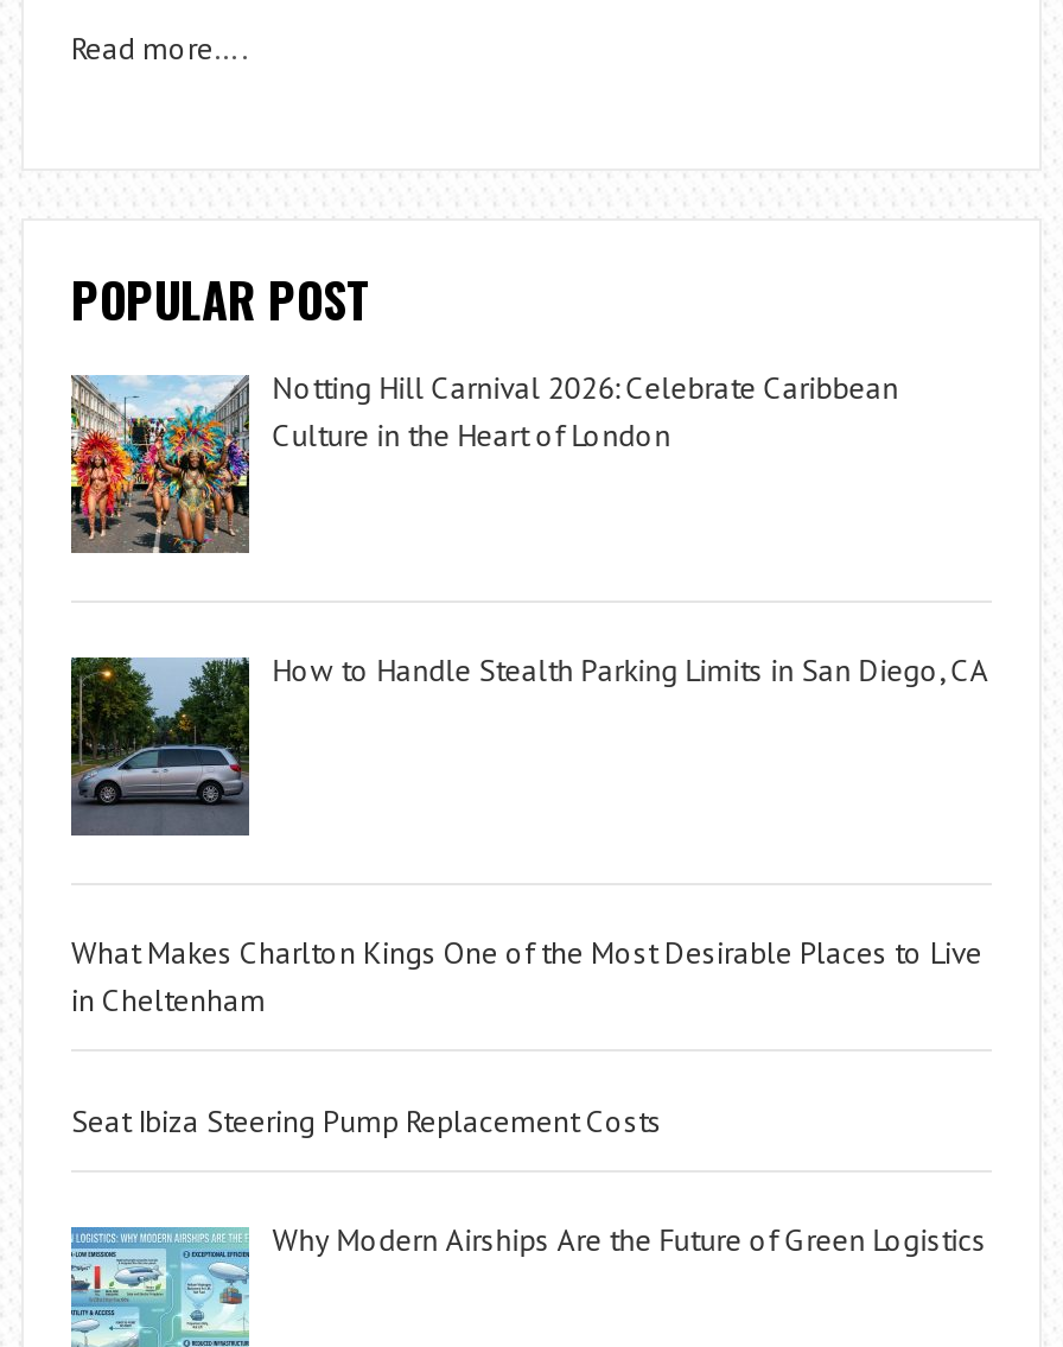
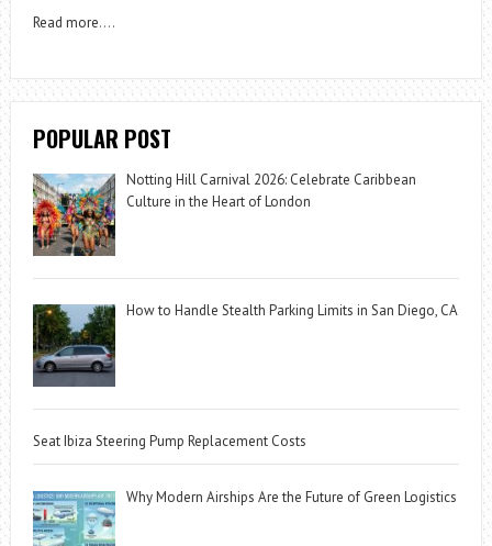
[71,934,982,1021] What Makes Charlton Kings One of the Most Desirable Places to Live | in Cheltenham -> none

